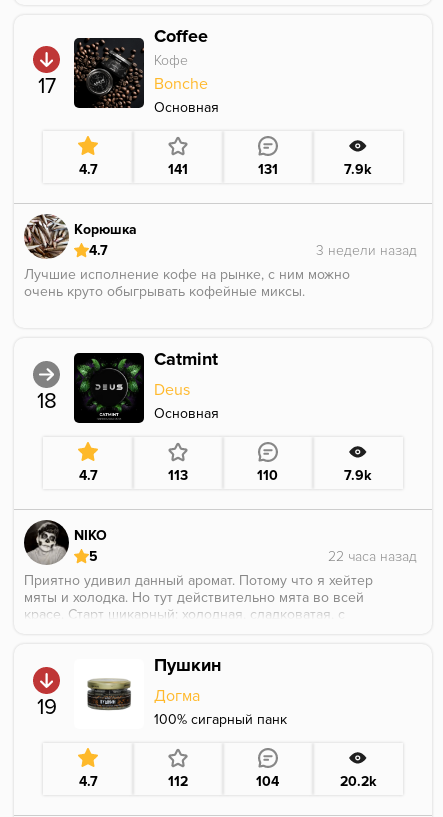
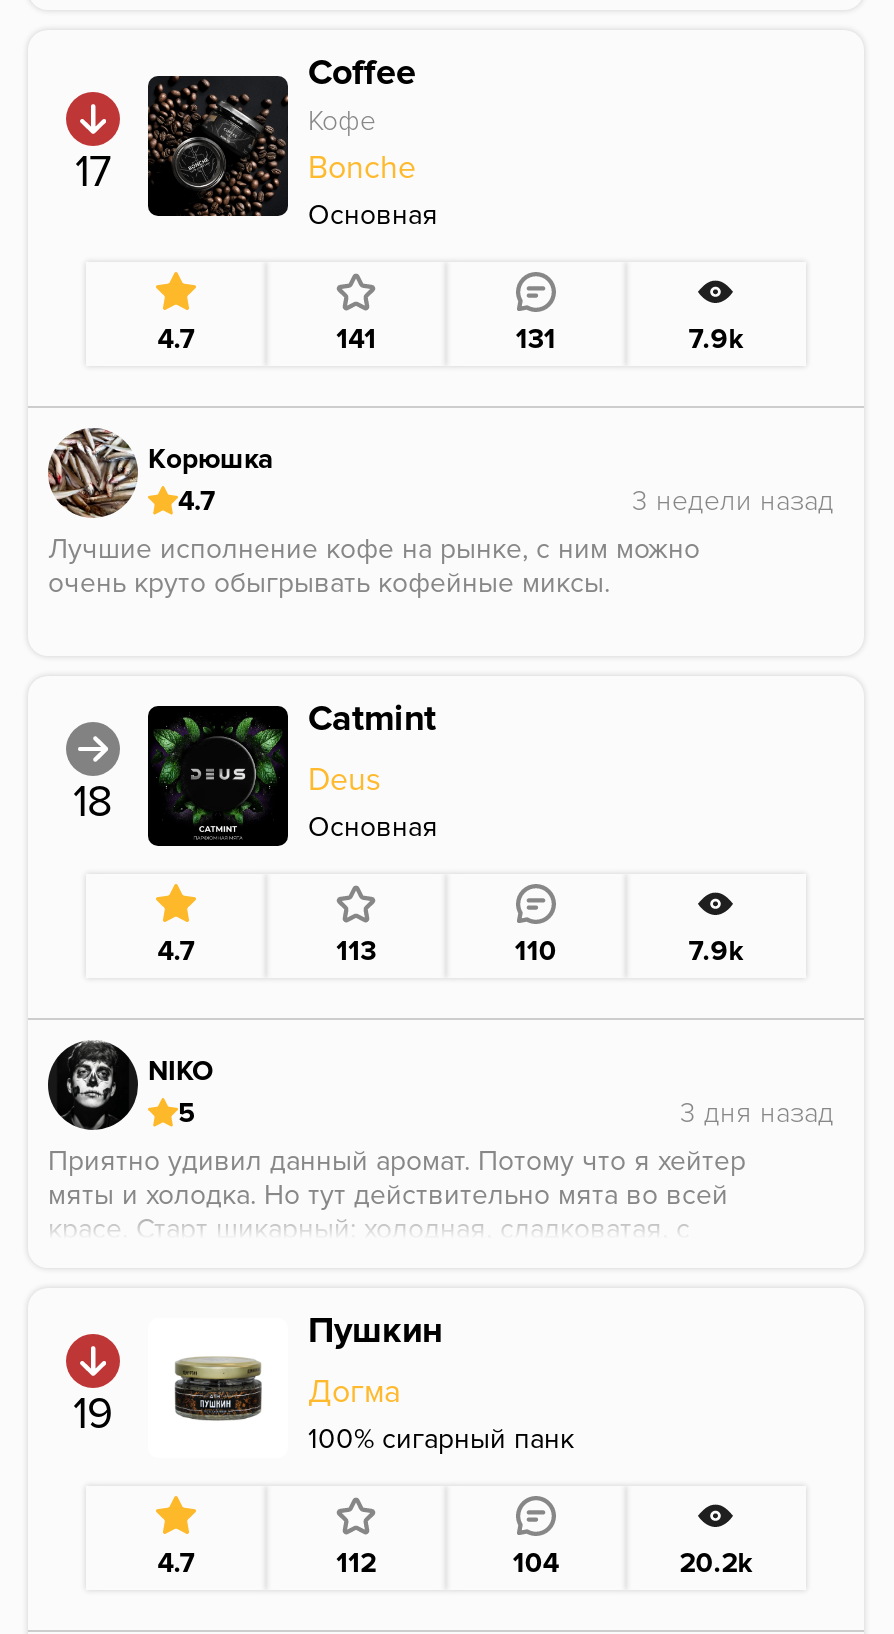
[29,523,65,564] [image] -> [56,1046,132,1130] [image]

